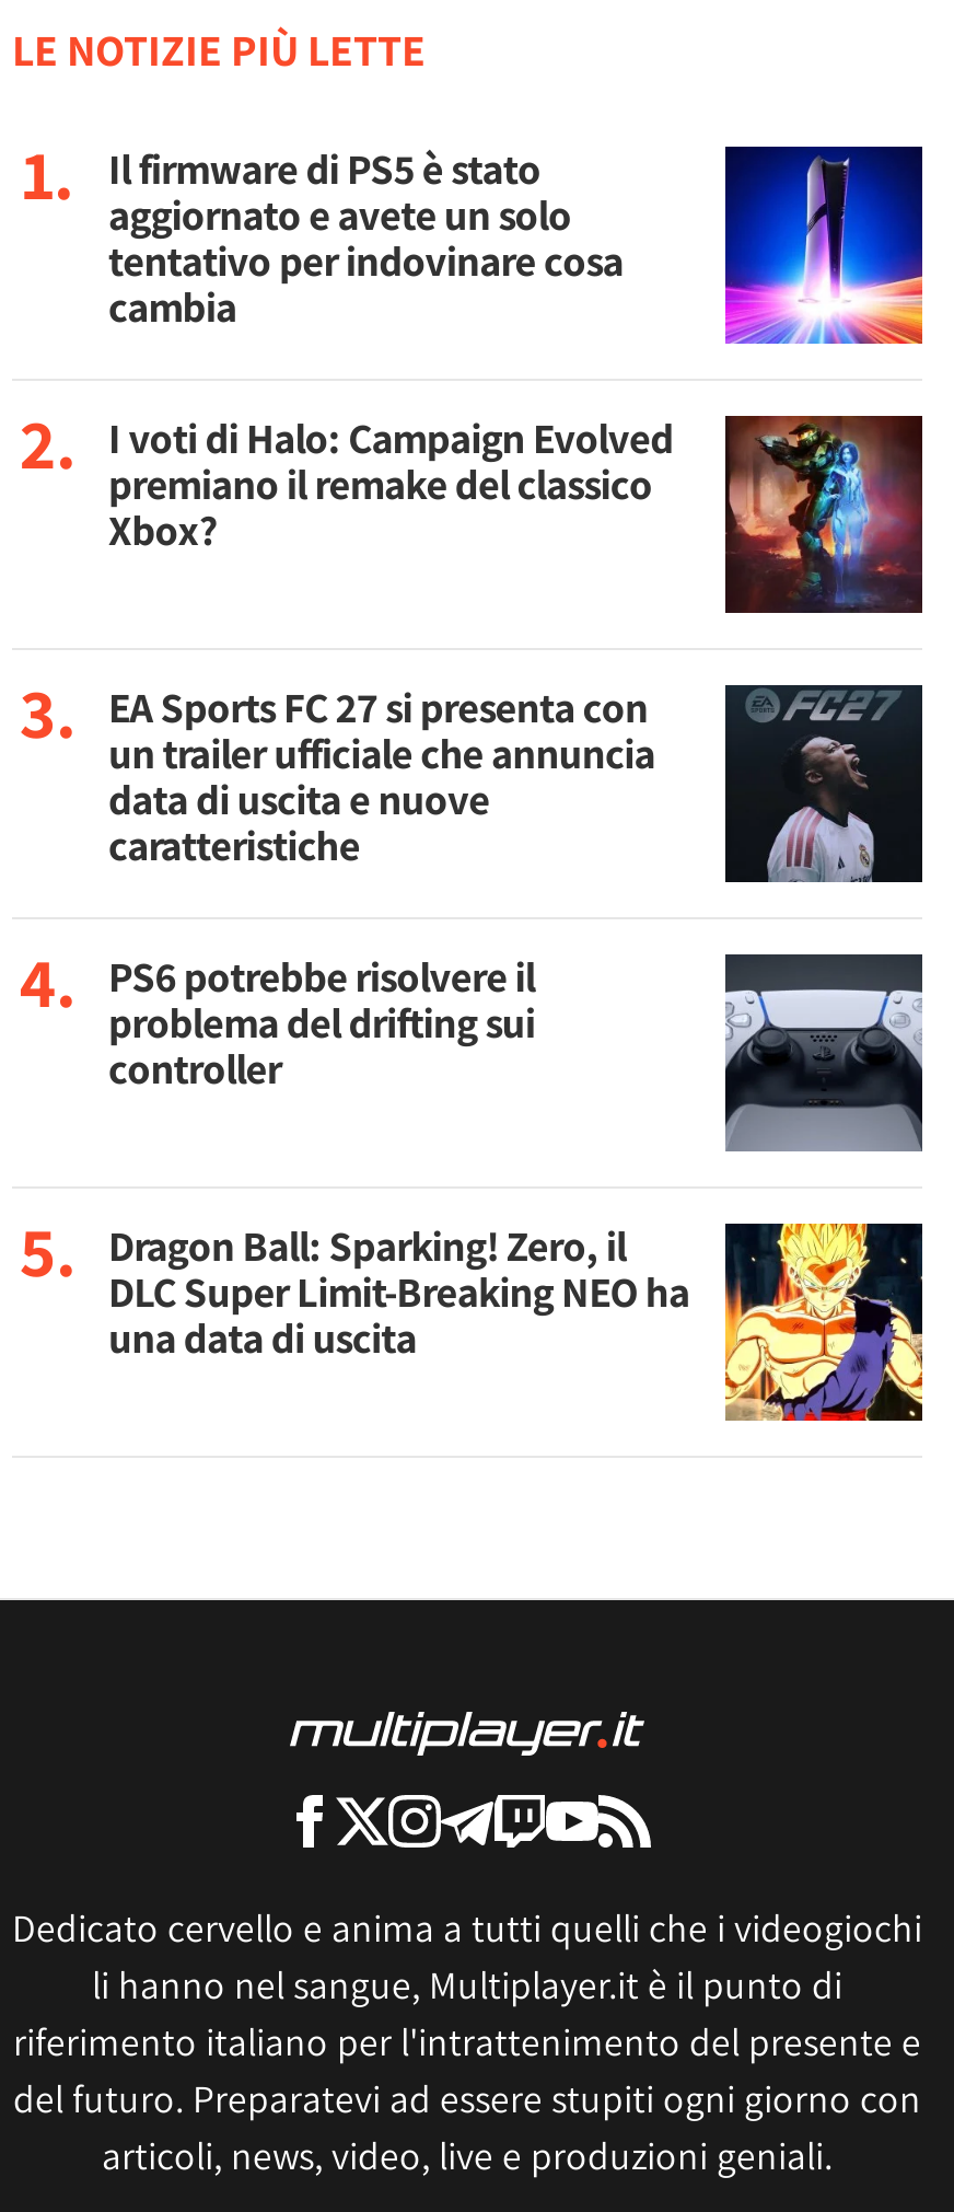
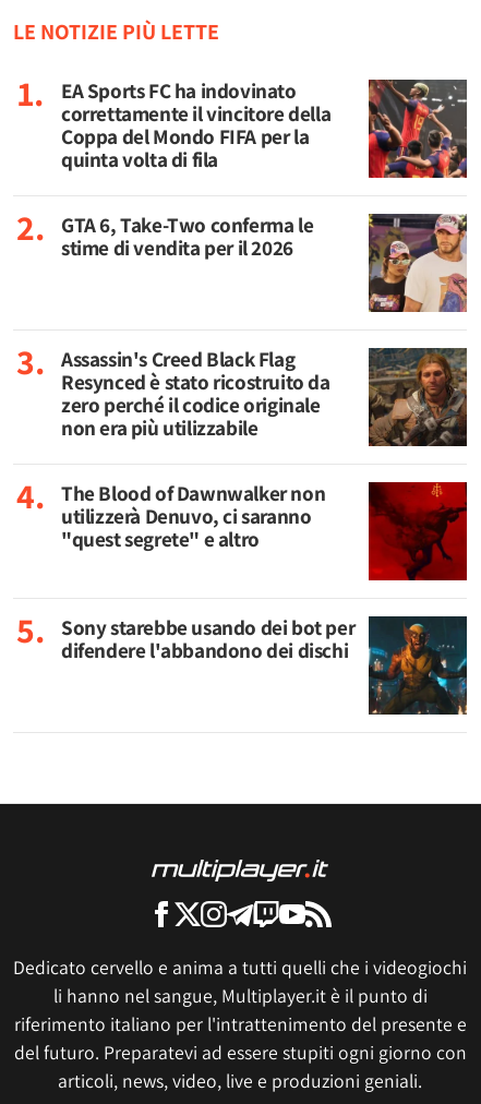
[108,140,623,335] Il firmware di PS5 è stato | aggiornato e avete un solo | tentativo per indovinare cosa | cambia -> [61,76,331,173] EA Sports FC ha indovinato | correttamente il vincitore della | Coppa del Mondo FIFA per la | quinta volta di fila
[723,144,924,346] [image] -> [368,79,468,179] [image]
[108,409,673,558] I voti di Halo: Campaign Evolved | premiano il remake del classico | Xbox? -> [61,211,313,262] GTA 6, Take-Two conferma le | stime di vendita per il 2026
[723,414,924,615] [image] -> [368,214,468,313] [image]
[108,679,924,884] [image] | EA Sports FC 27 si presenta con | un trailer ufficiale che annuncia | data di uscita e nuove | caratteristiche -> [61,345,468,447] [image] | Assassin's Creed Black Flag | Resynced è stato ricostruito da | zero perché il codice originale | non era più utilizzabile
[108,948,535,1097] PS6 potrebbe risolvere il | problema del drifting sui | controller -> [61,479,325,553] The Blood of Dawnwalker non | utilizzerà Denuvo, ci saranno | "quest segrete" e altro
[723,952,924,1154] [image] -> [368,481,468,581] [image]
[108,1217,924,1423] [image] | Dragon Ball: Sparking! Zero, il | DLC Super Limit-Breaking NEO ha | una data di uscita -> [61,613,468,716] [image] | Sony starebbe usando dei bot per | difendere l'abbandono dei dischi

